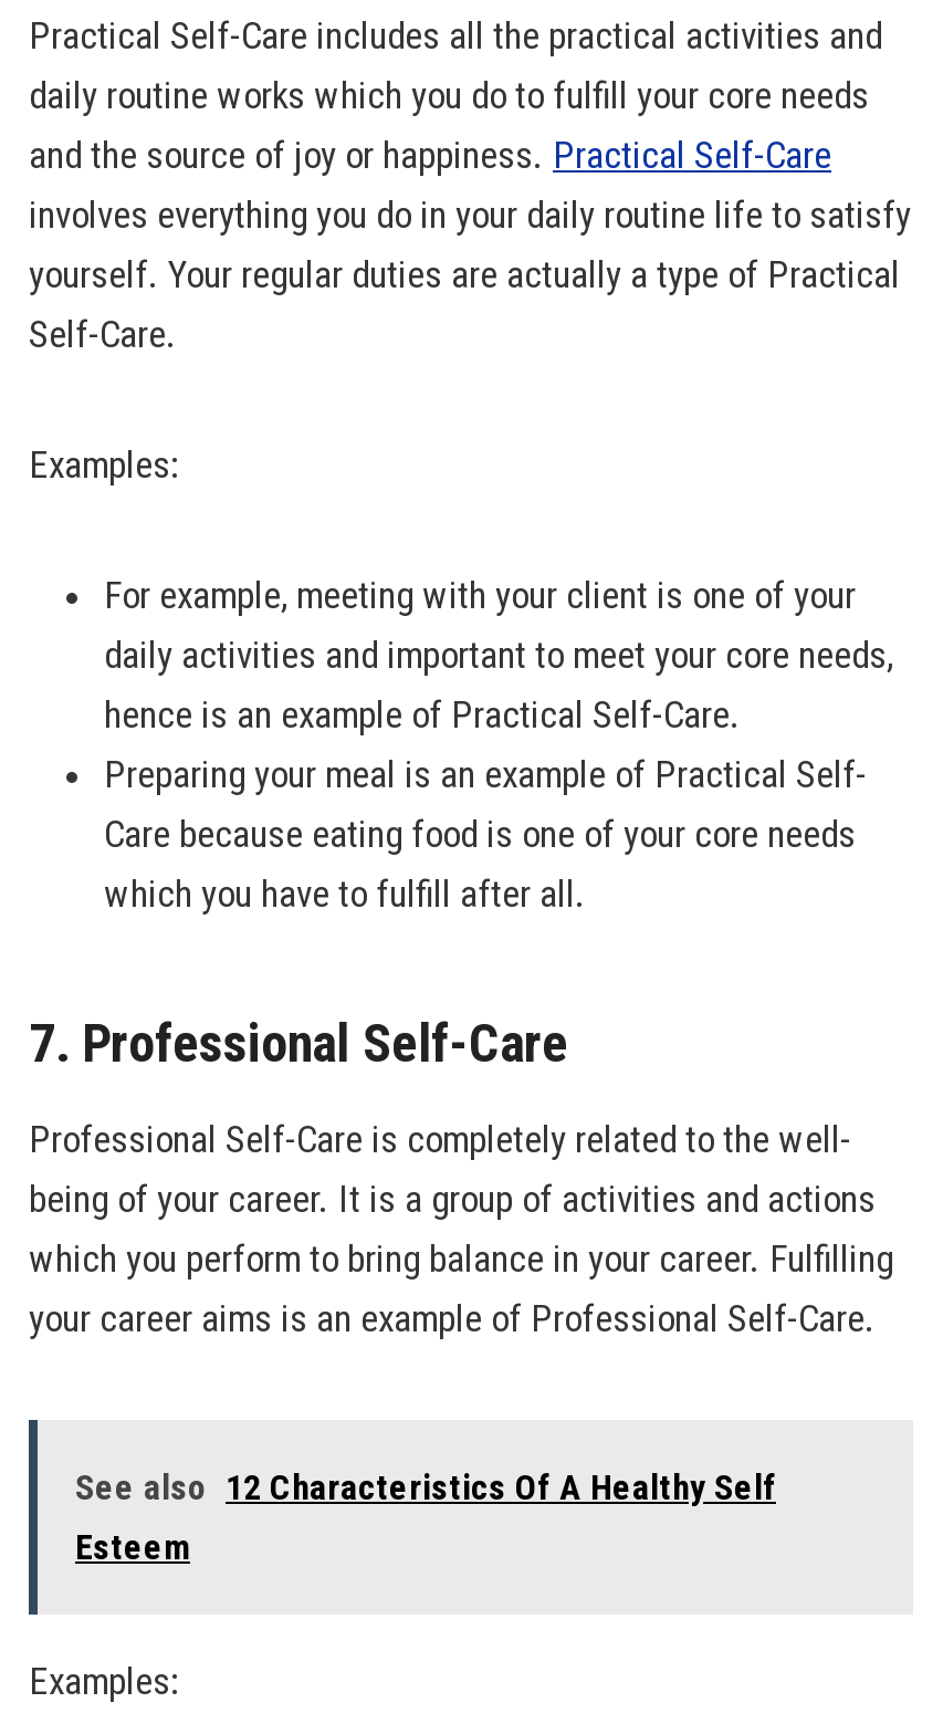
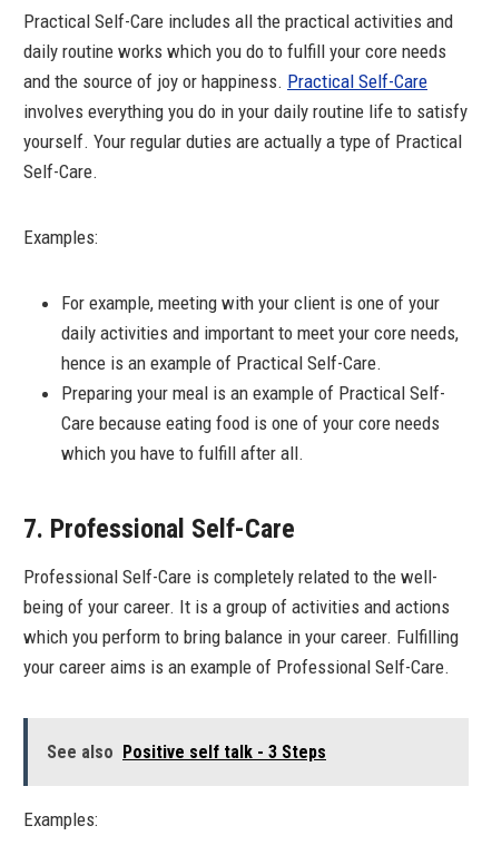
[75,1466,776,1567] See also 12 Characteristics Of A Healthy Self | Esteem -> [47,741,326,762] See also Positive self talk - 3 Steps

